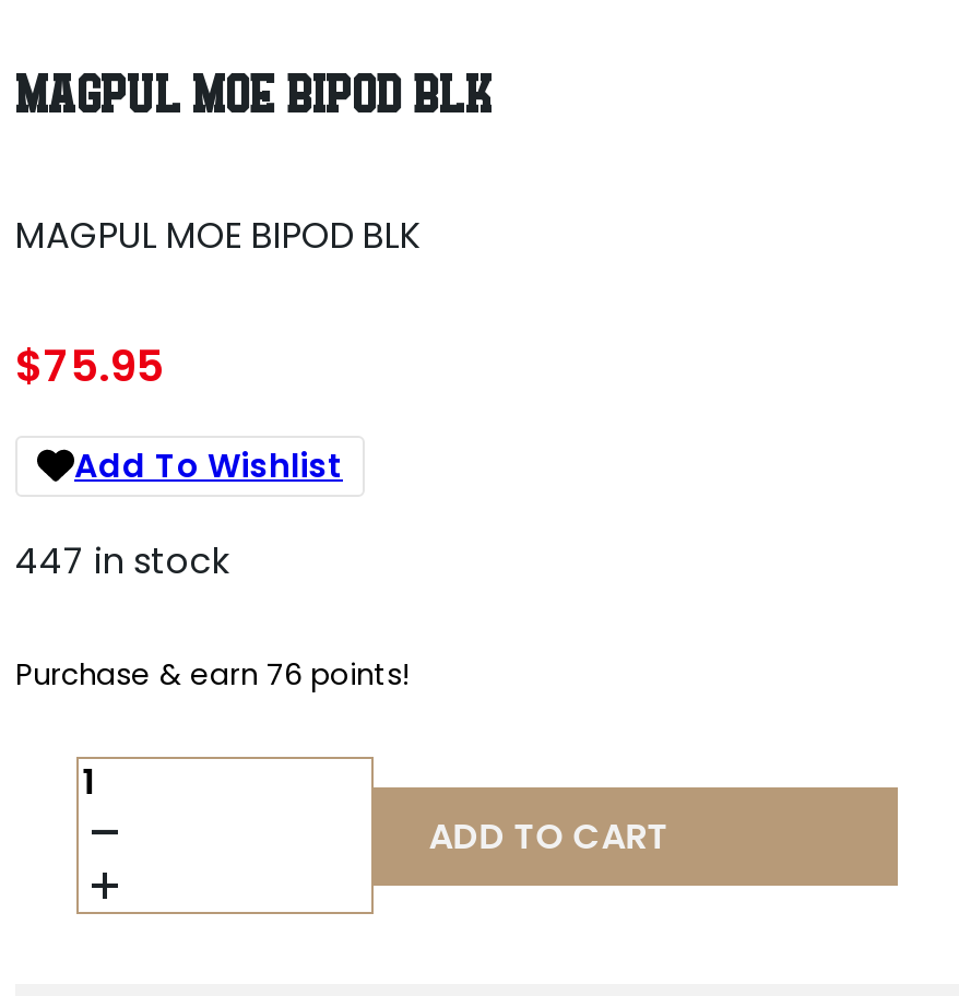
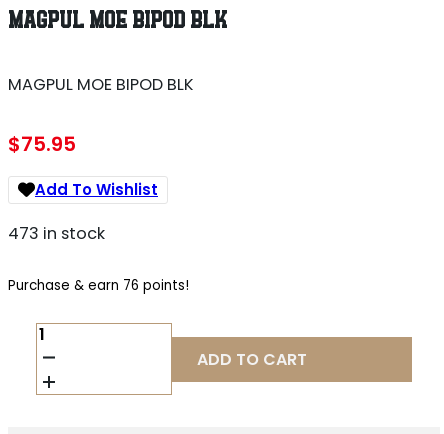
[15,537,229,587] 447 in stock -> [8,222,105,245] 473 in stock

